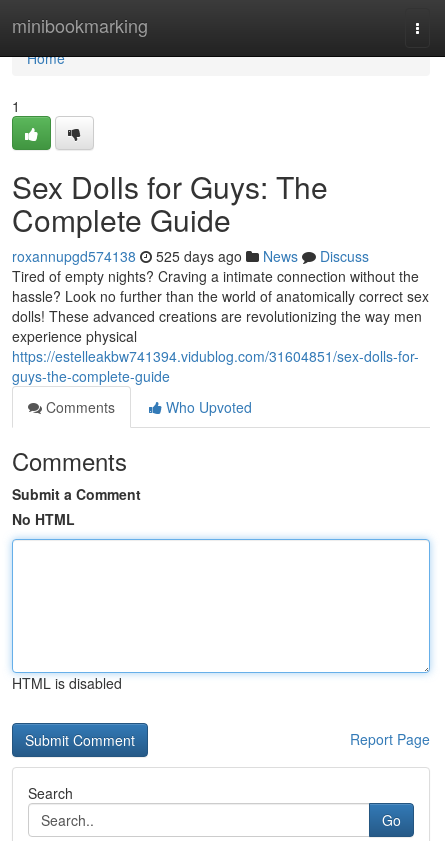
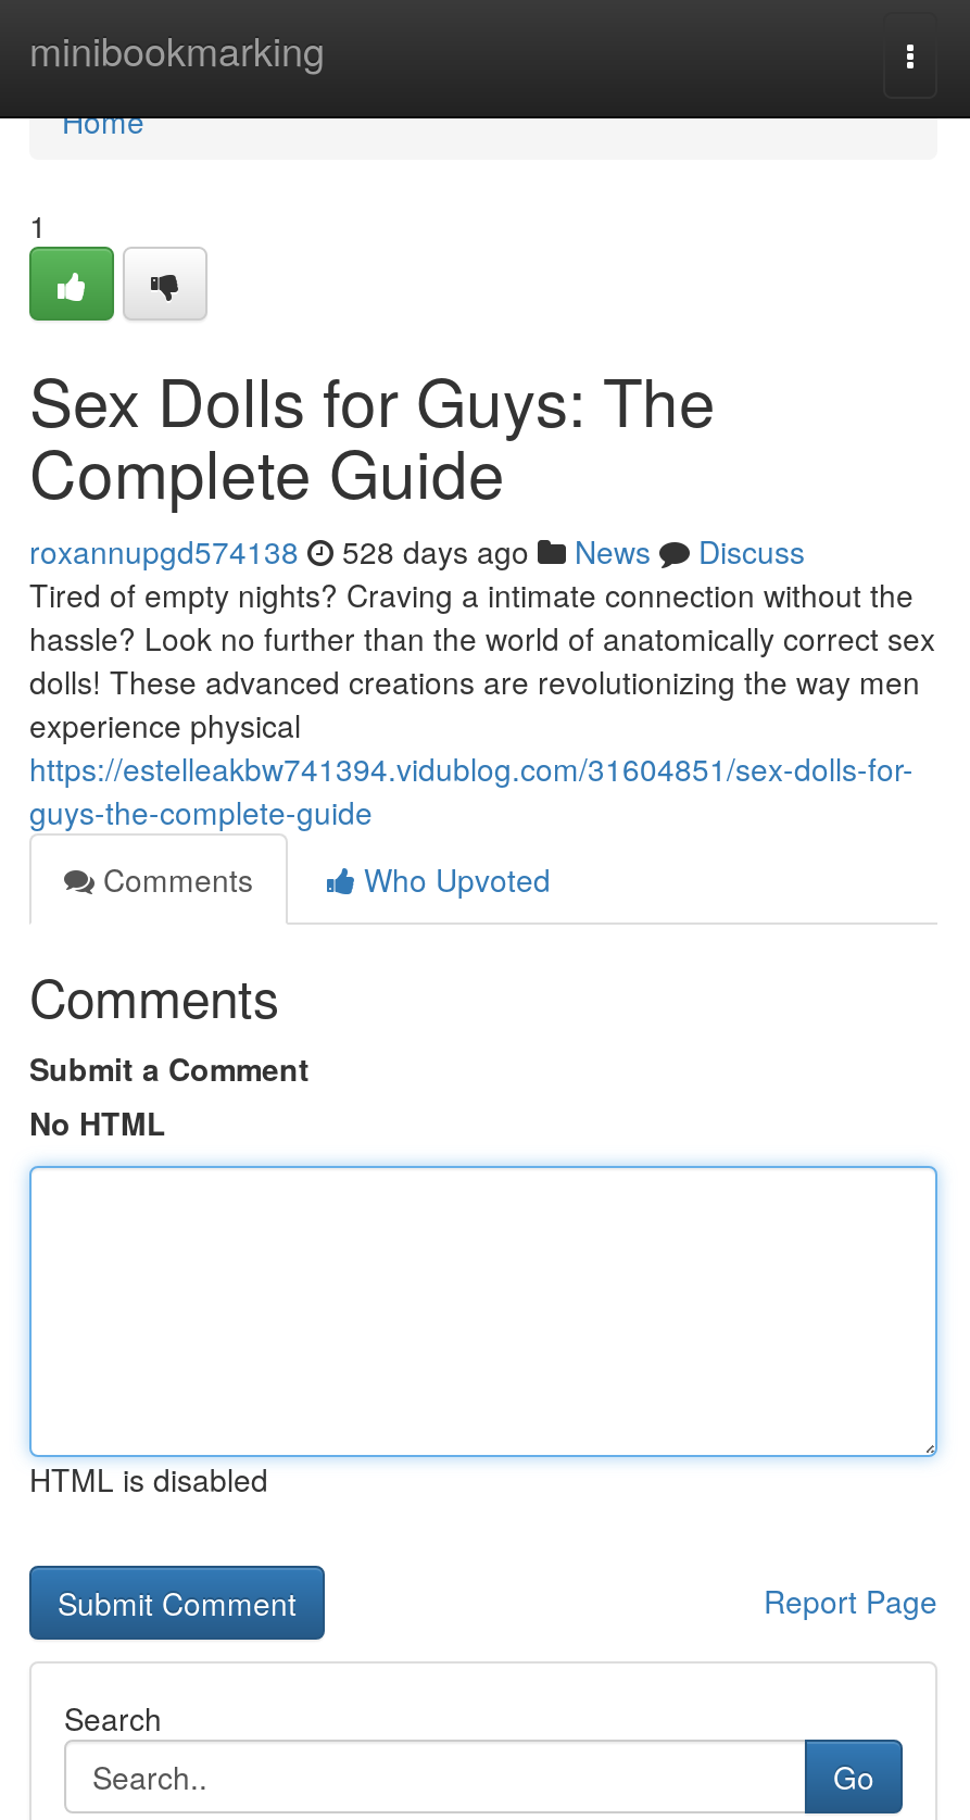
[12,246,369,266] roxannupgd574138 525 days ago News Discuss -> [29,529,805,573] roxannupgd574138 528 days ago News Discuss

